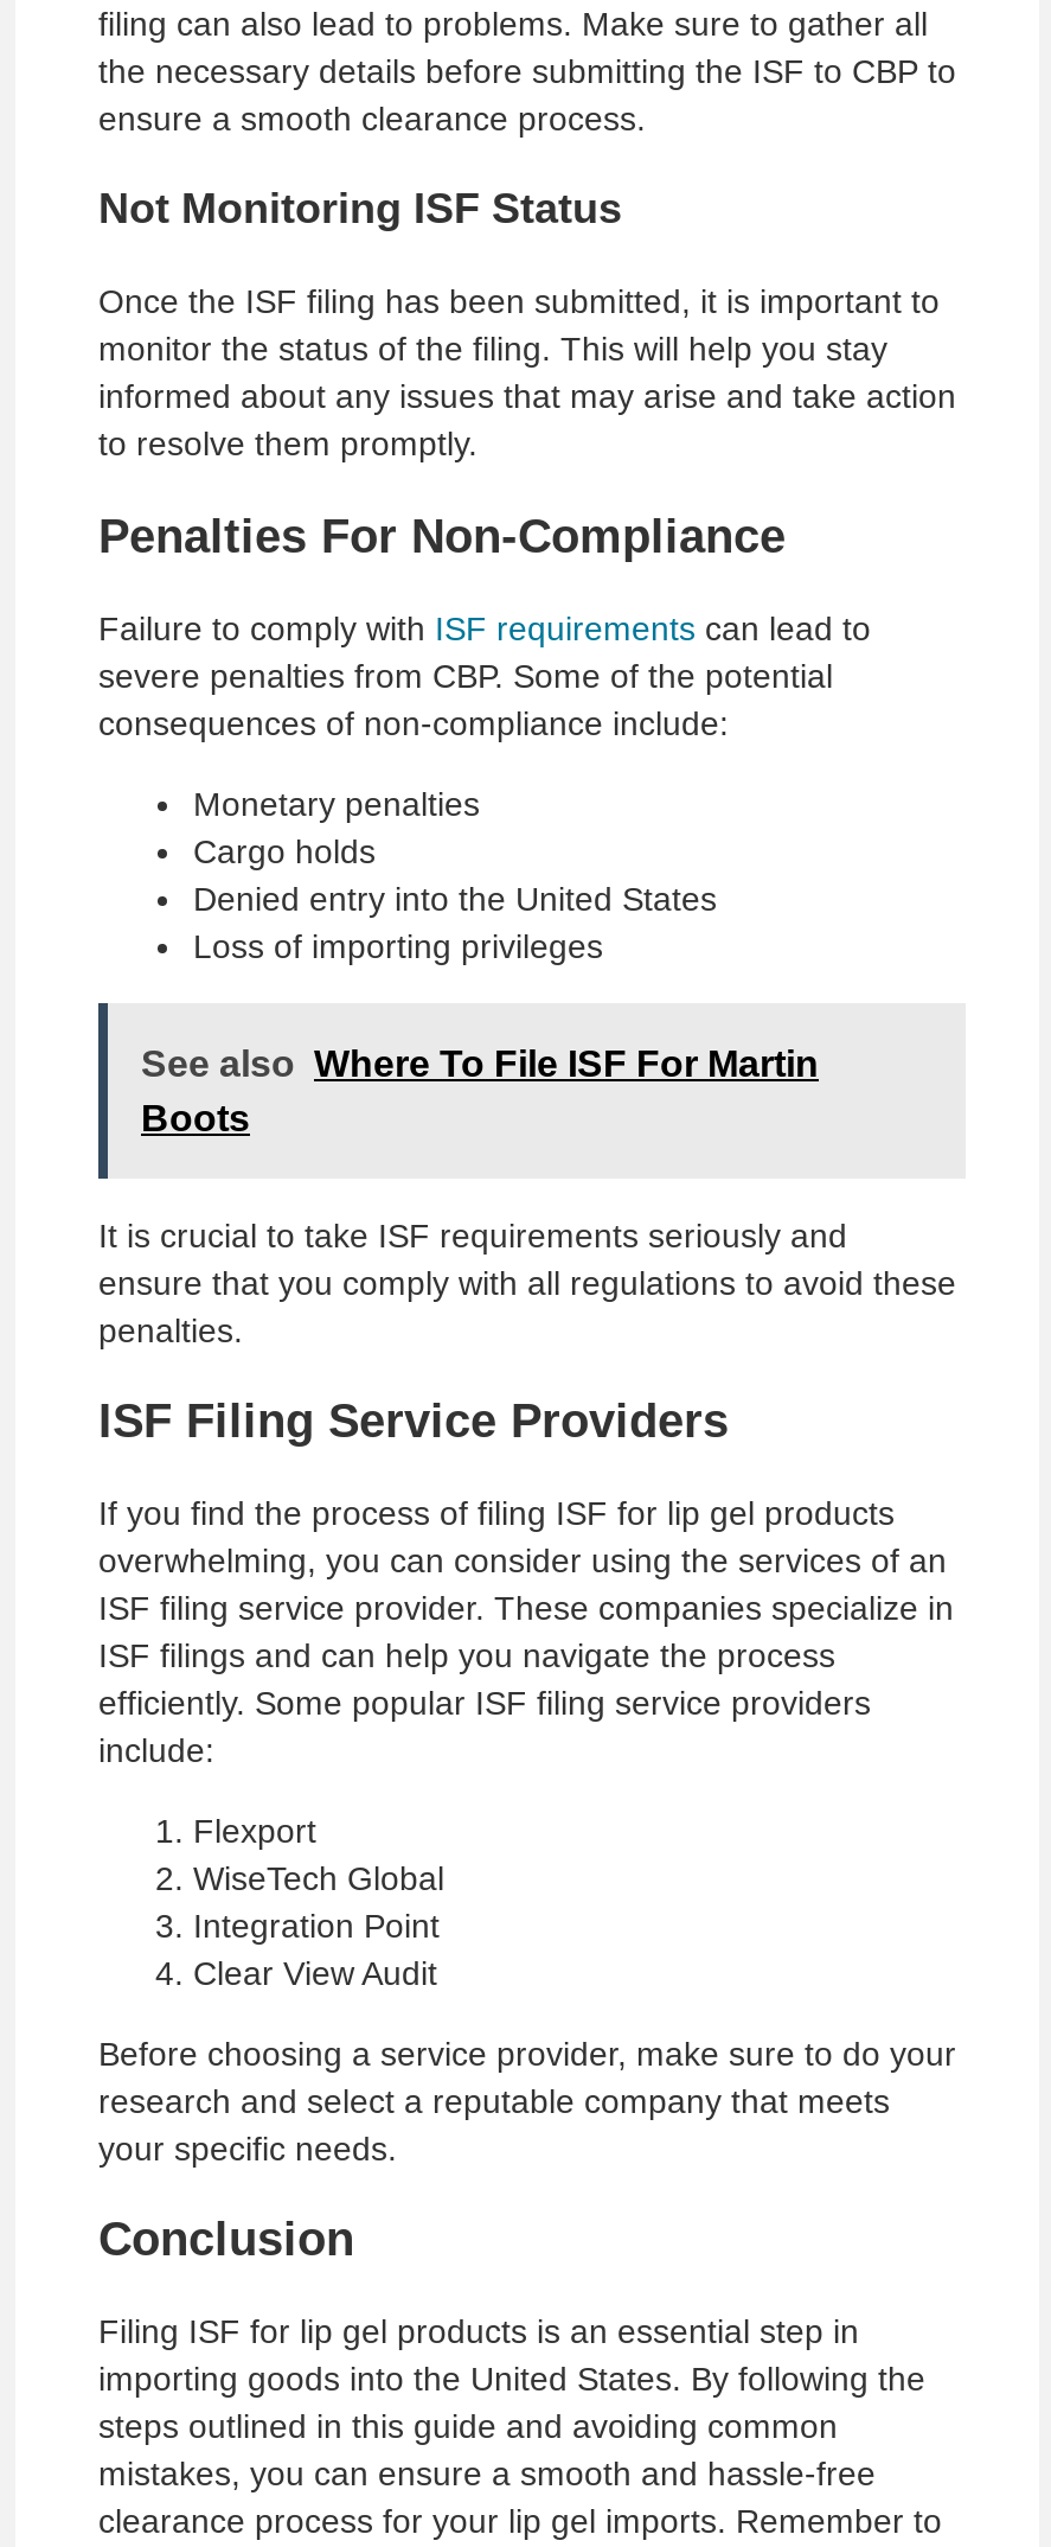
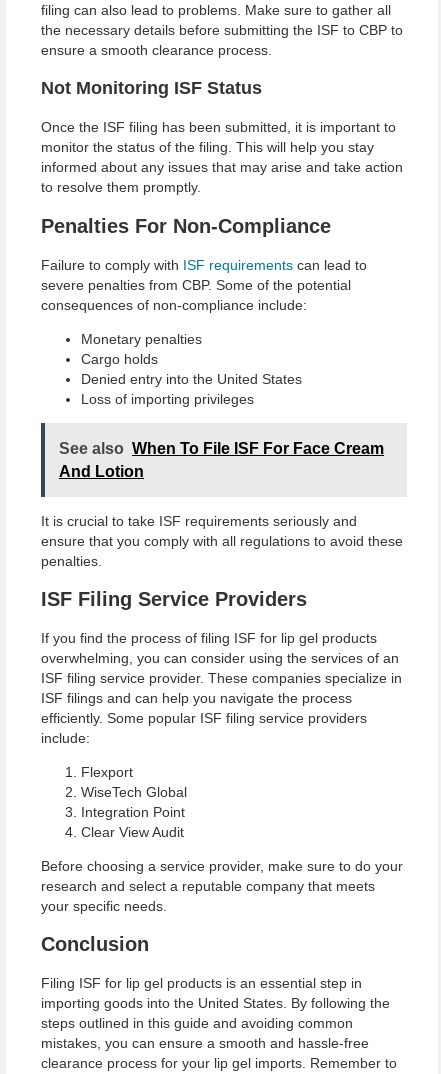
[141,1043,819,1137] See also Where To File ISF For Martin | Boots -> [59,440,384,480] See also When To File ISF For Face Cream | And Lotion

